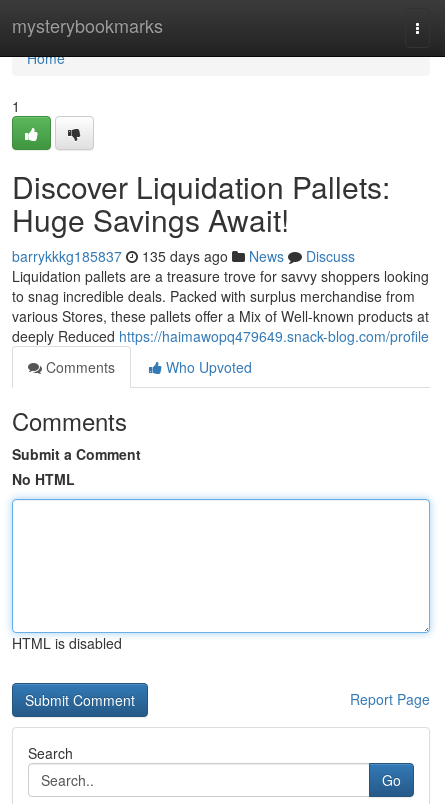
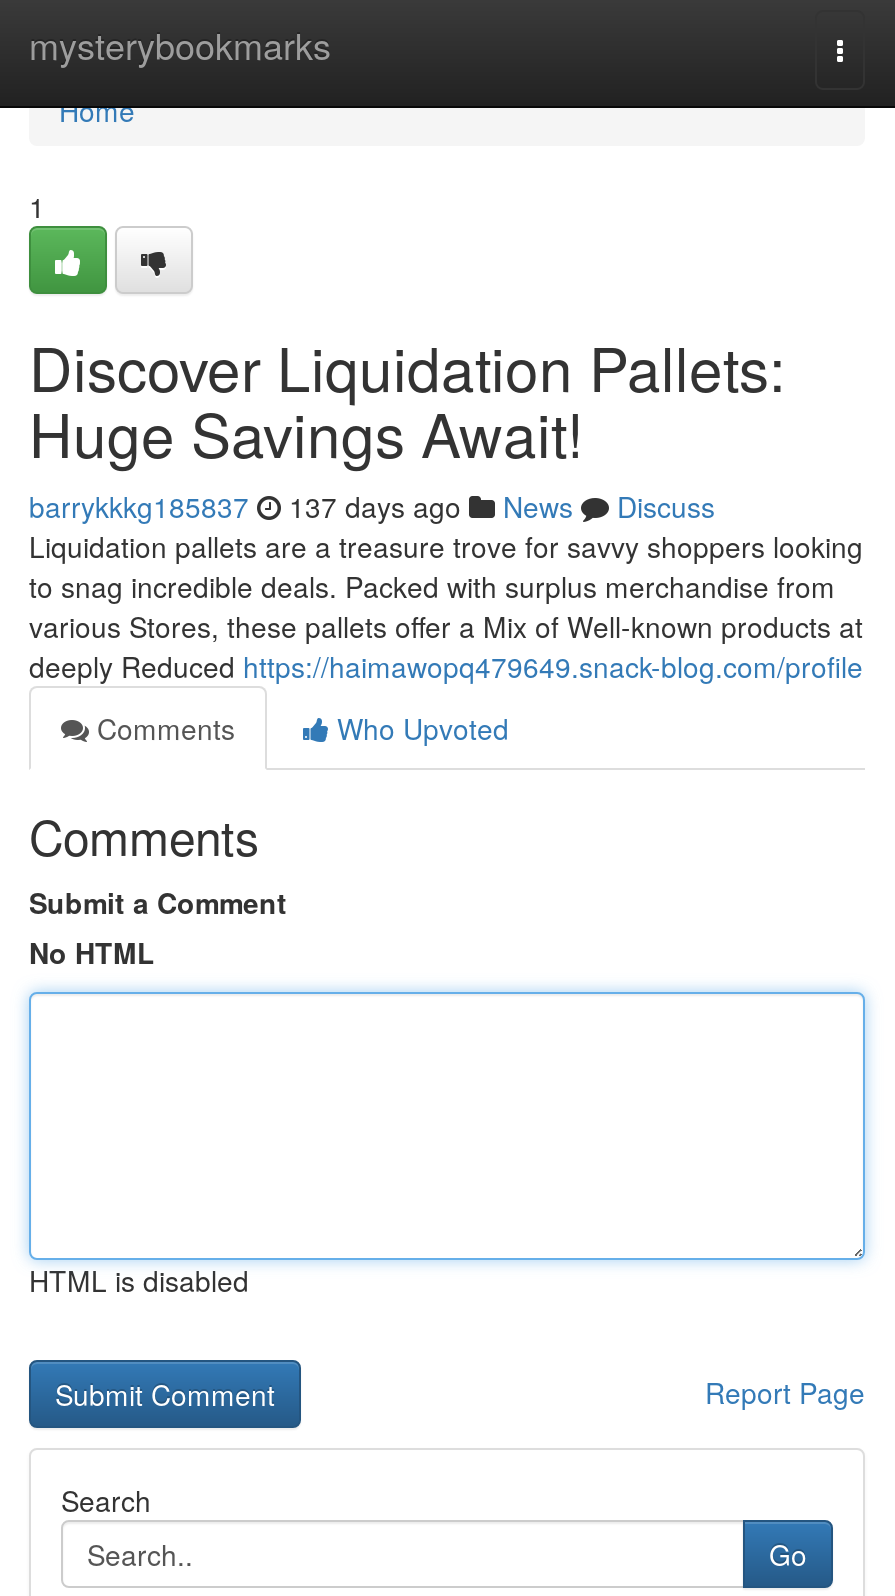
[12,246,355,266] barrykkkg185837 135 days ago News Discuss -> [29,486,715,526] barrykkkg185837 137 days ago News Discuss

